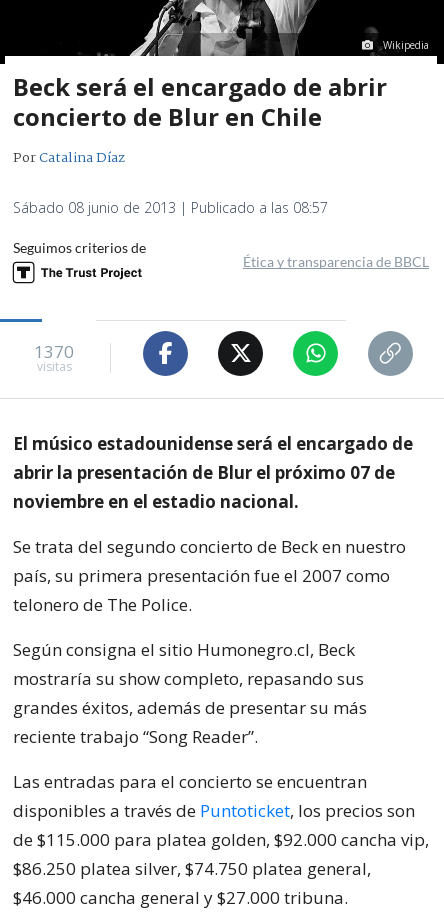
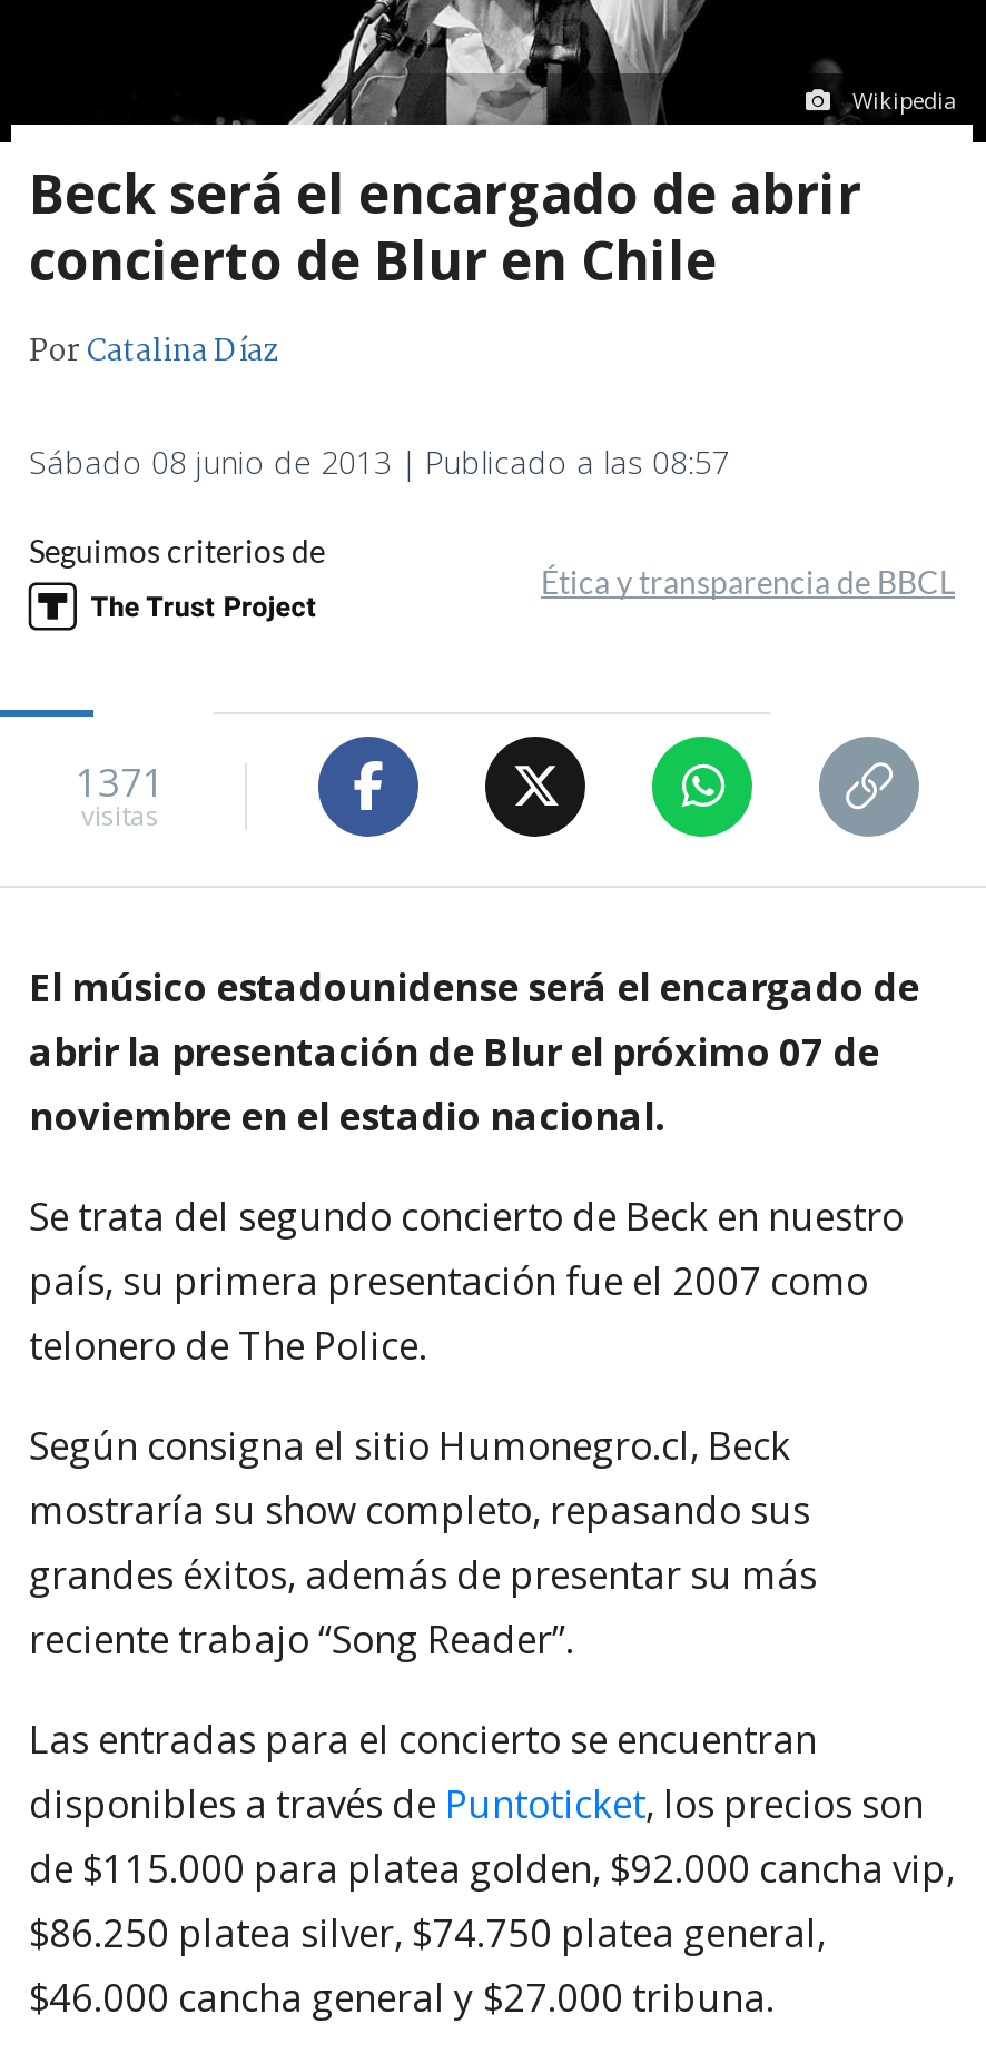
[34,340,74,363] 1370 -> [76,757,165,808] 1371

